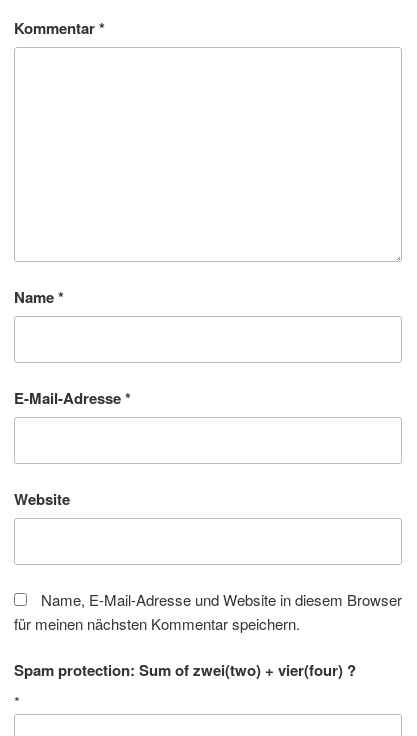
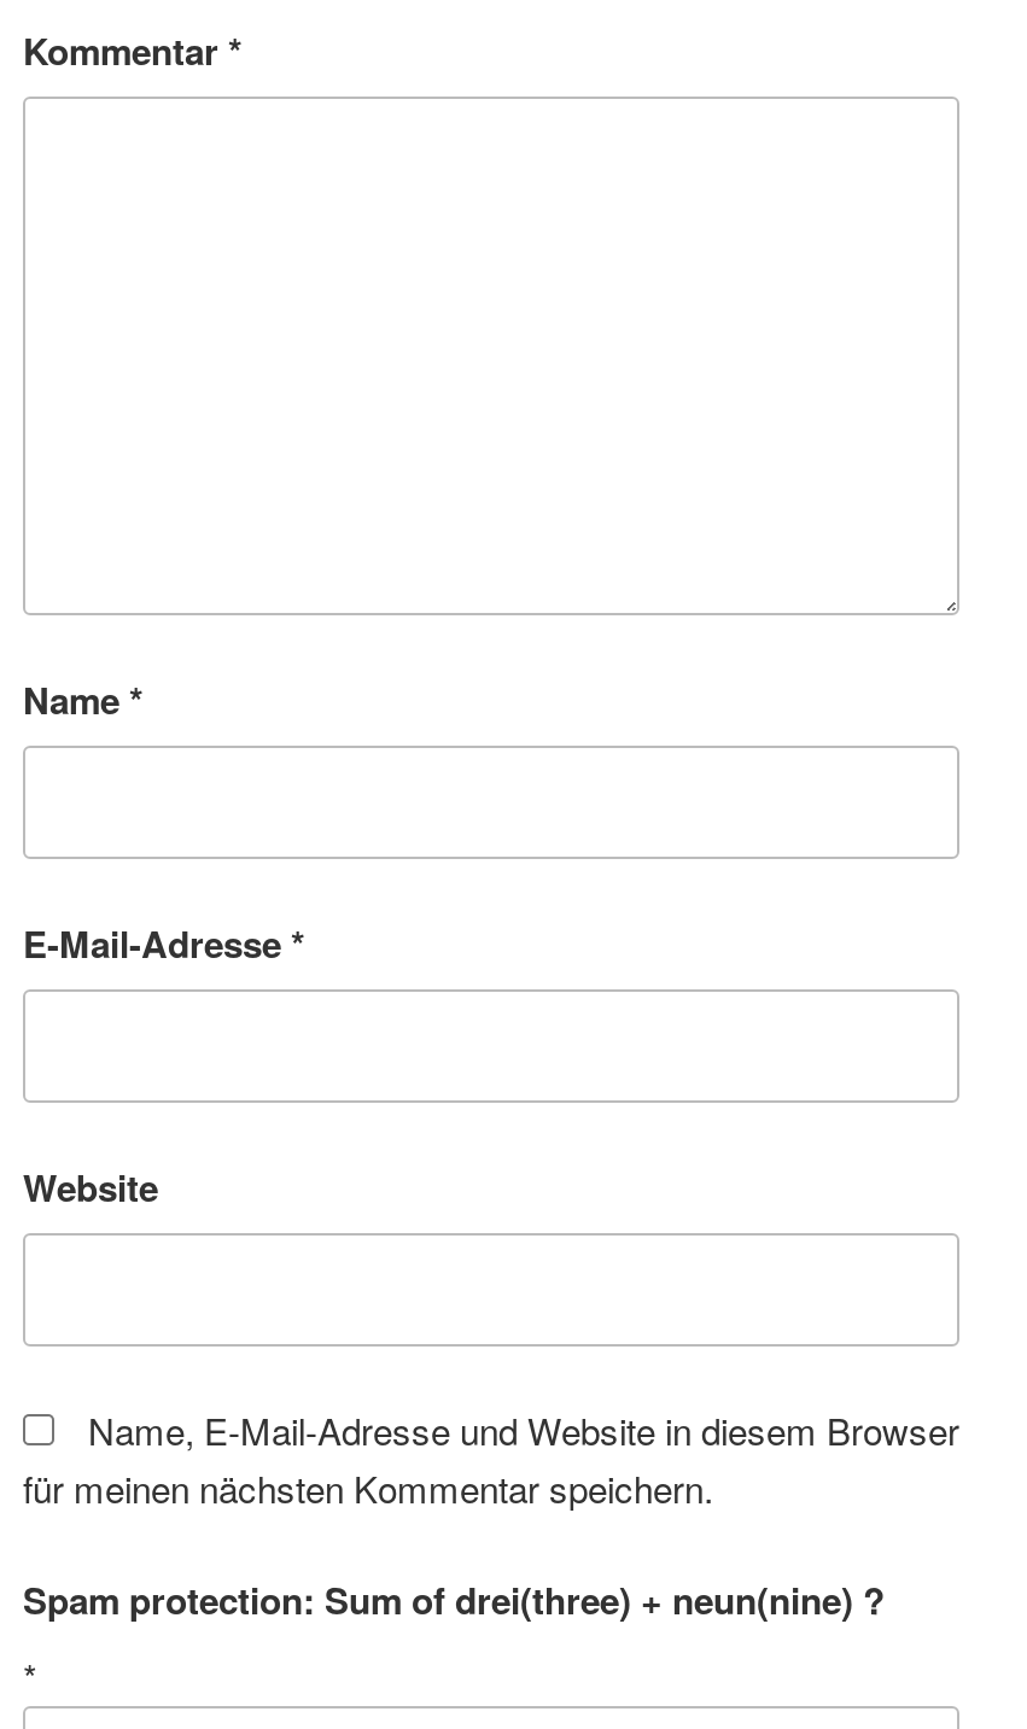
[14,659,356,681] Spam protection: Sum of zwei(two) + vier(four) ? -> [23,1575,885,1628] Spam protection: Sum of drei(three) + neun(nine) ?

